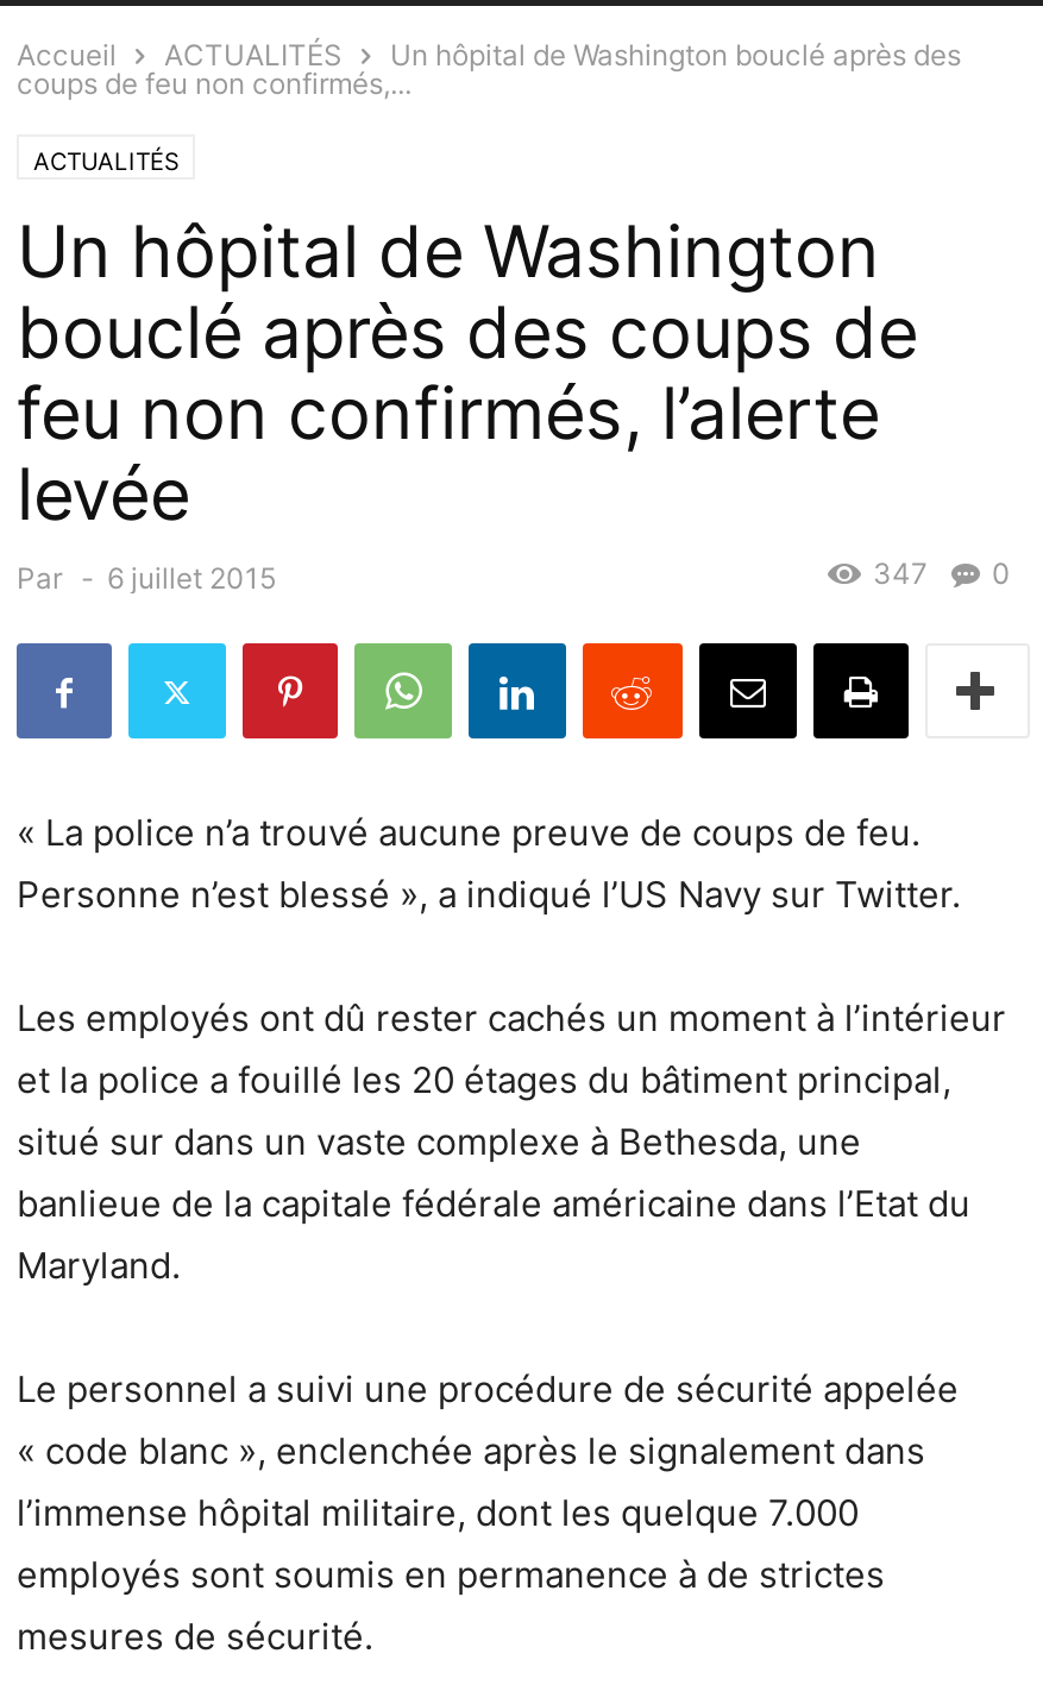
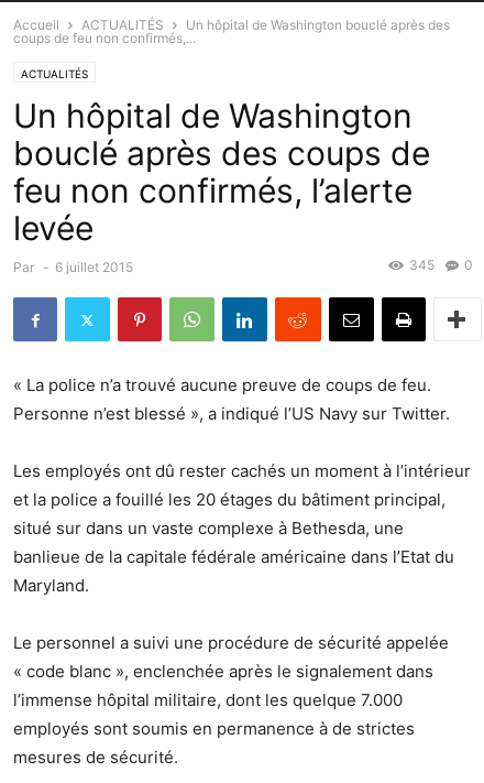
[873,555,1011,591] 347 0 -> [409,257,473,273] 345 0

